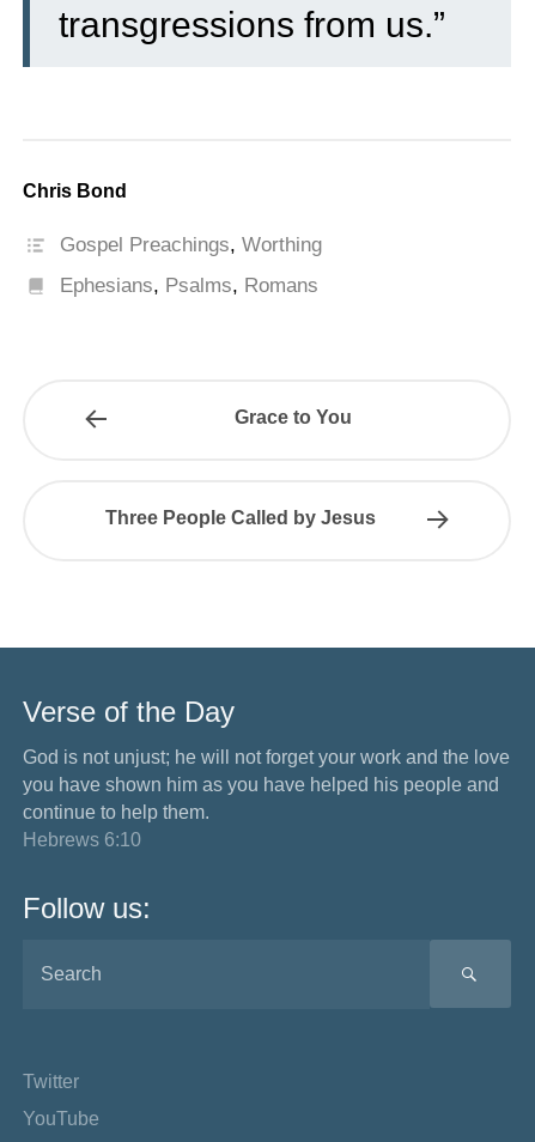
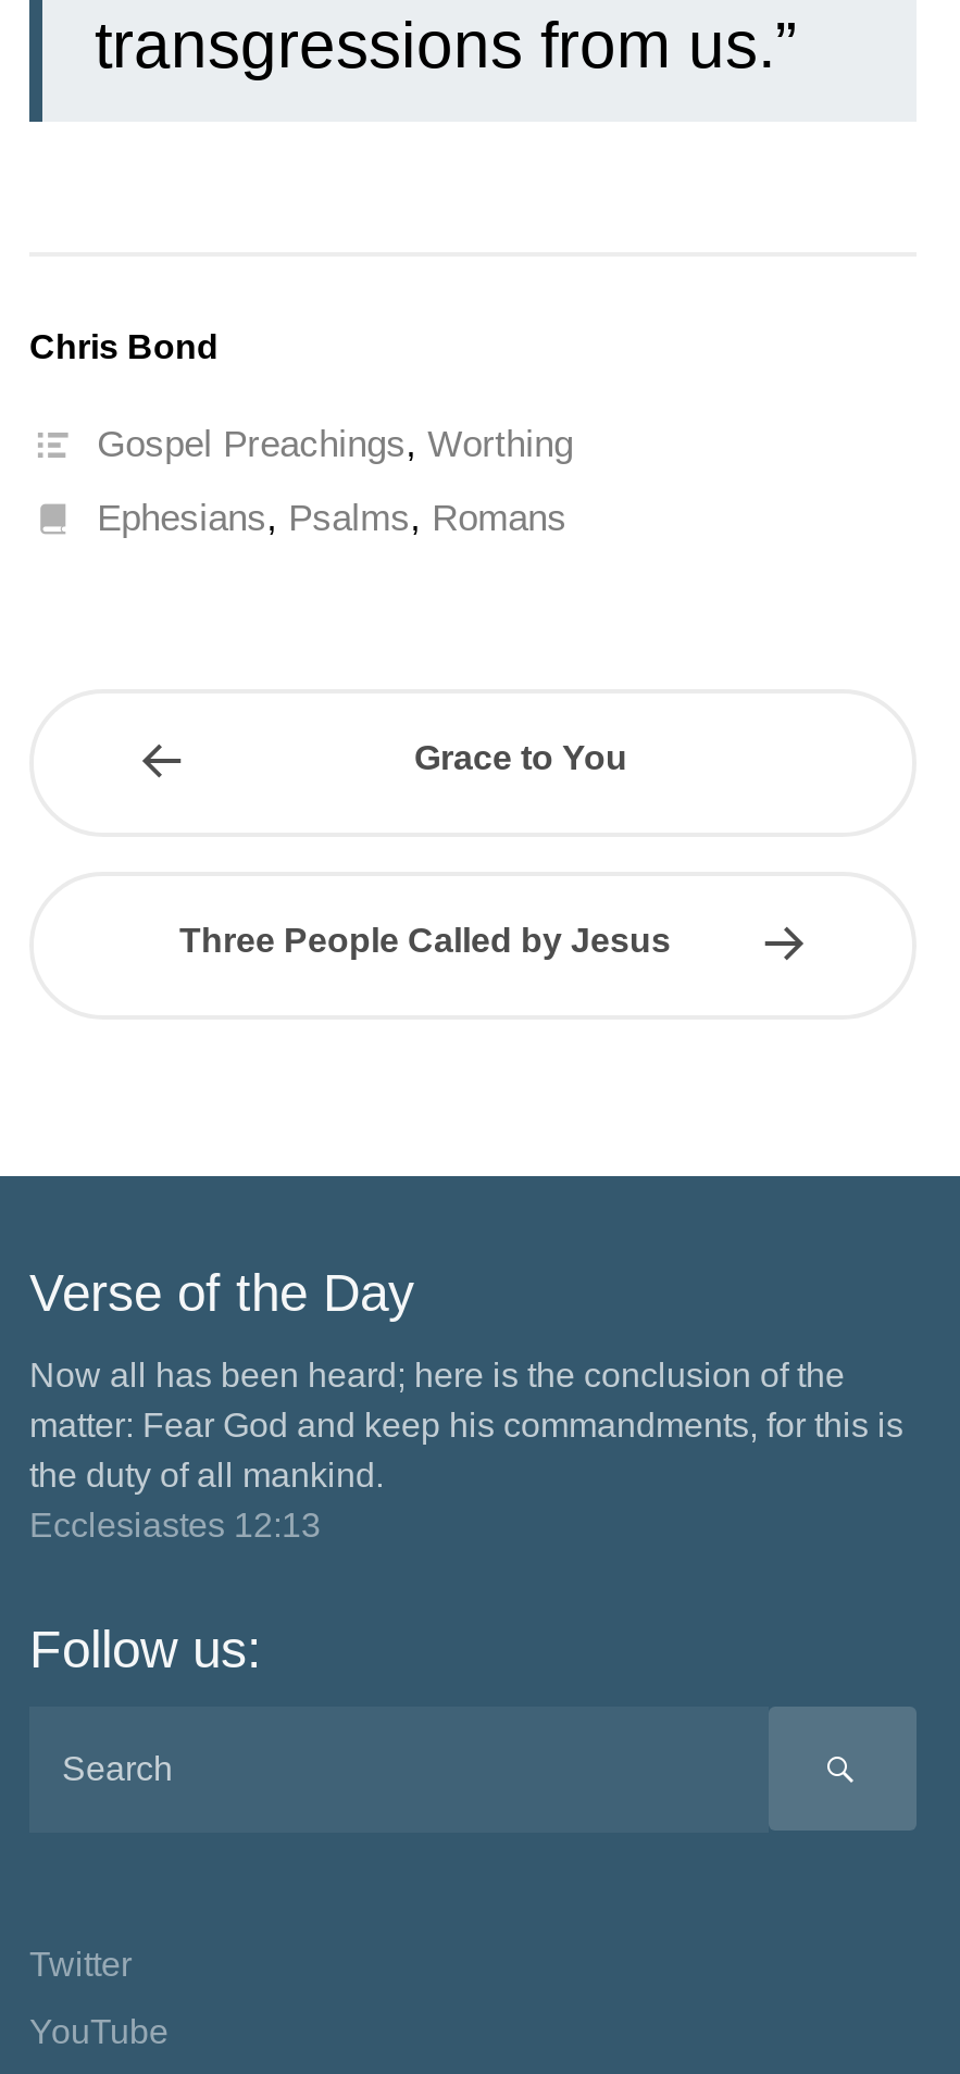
[23,747,510,850] God is not unjust; he will not forget your work and the love | you have shown him as you have helped his people and | continue to help them. | Hebrews 6:10 -> [29,1356,903,1543] Now all has been heard; here is the conclusion of the | matter: Fear God and keep his commandments, for this is | the duty of all mankind. | Ecclesiastes 12:13

